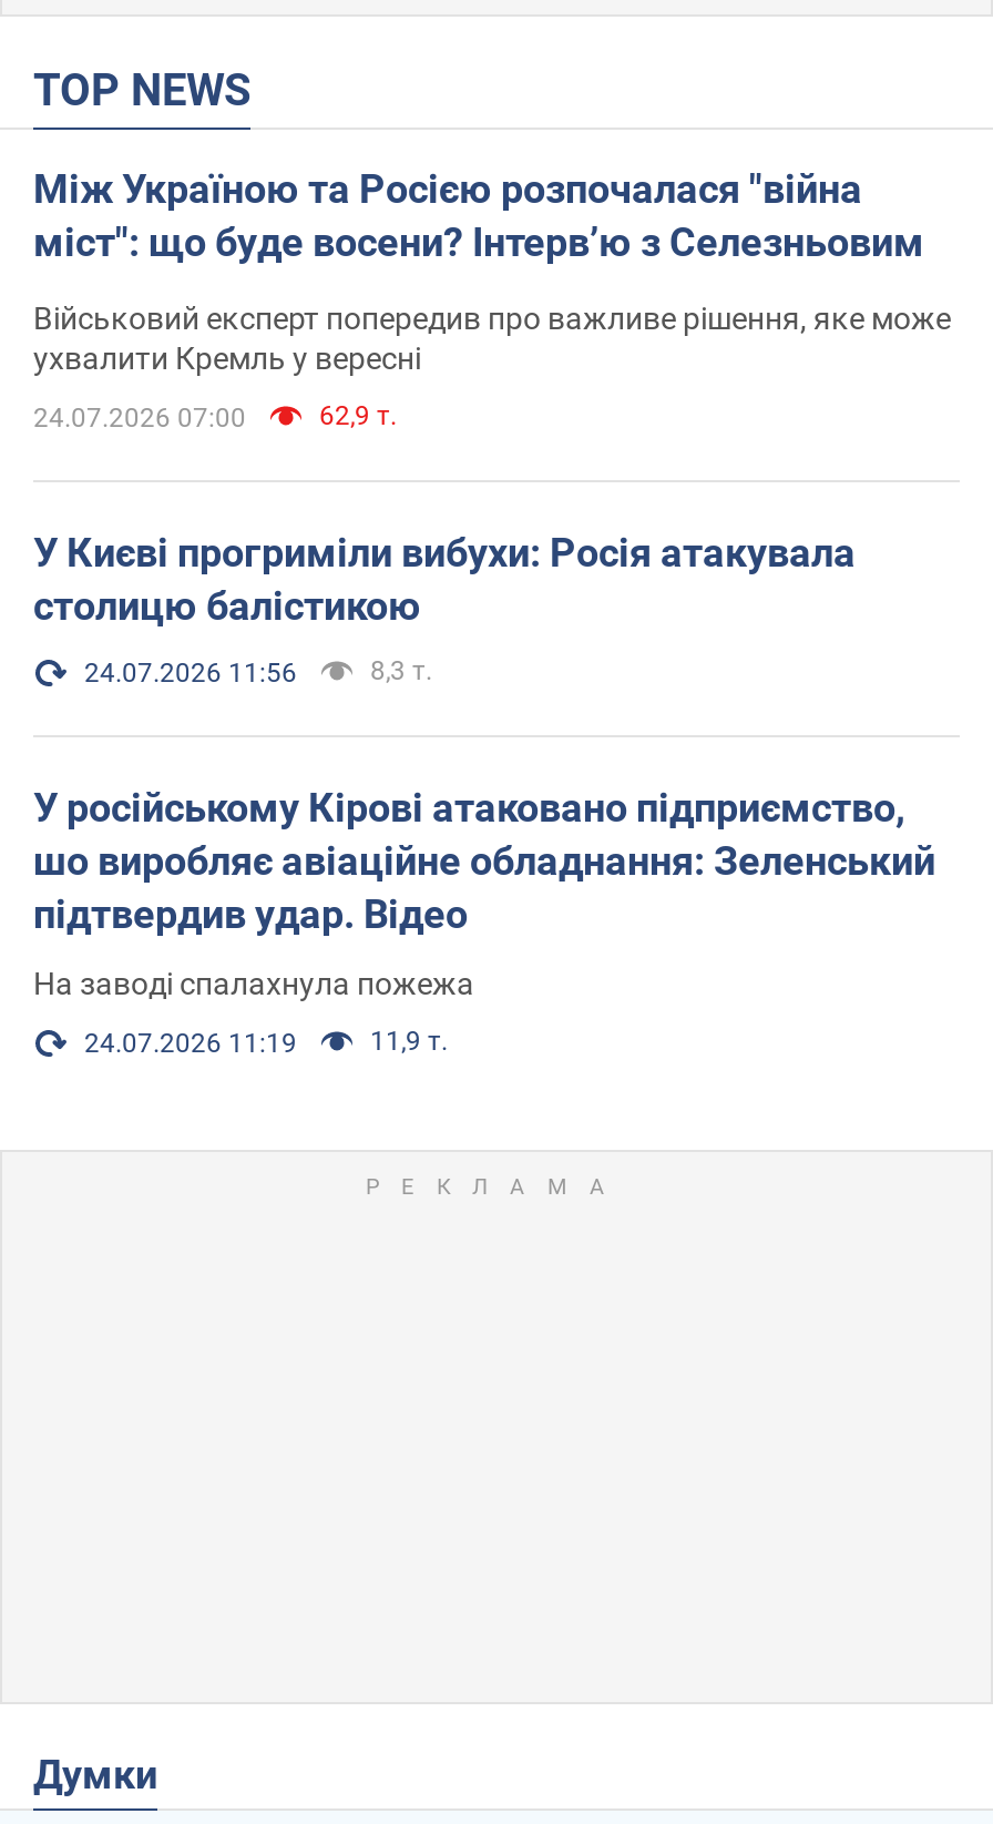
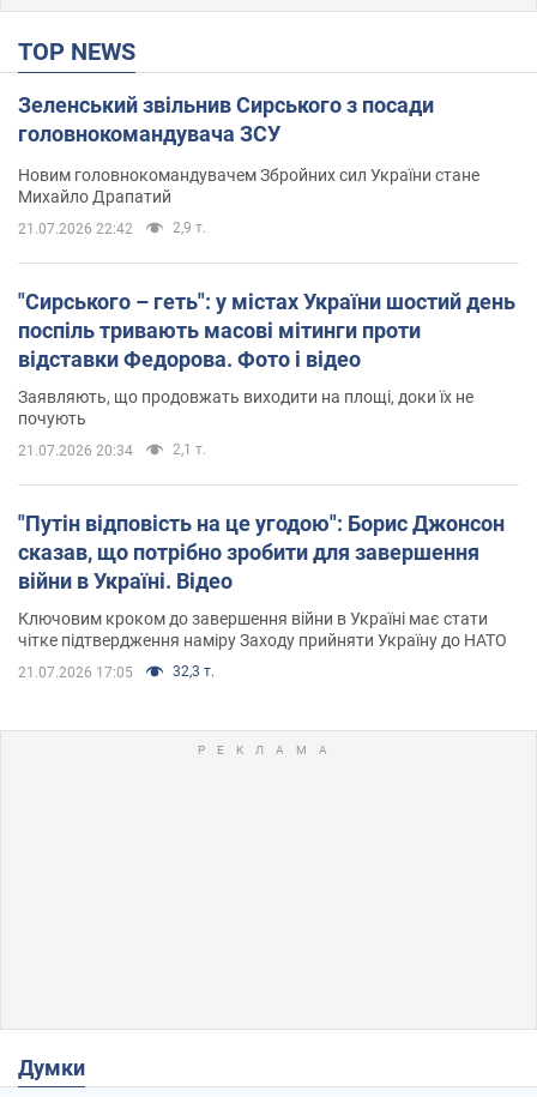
[33,165,951,1058] Між Україною та Росією розпочалася "війна | міст": що буде восени? Інтерв’ю з Селезньовим | Військовий експерт попередив про важливе рішення, яке може | ухвалити Кремль у вересні | 24.07.2026 07:00 | 62,9 т. | У Києві прогриміли вибухи: Росія атакувала | столицю балістикою | 24.07.2026 11:56 | 8,3 т. | У російському Кірові атаковано підприємство, | шо виробляє авіаційне обладнання: Зеленський | підтвердив удар. Відео | На заводі спалахнула пожежа | 24.07.2026 11:19 | 11,9 т. -> [18,92,515,681] Зеленський звільнив Сирського з посади | головнокомандувача ЗСУ | Новим головнокомандувачем Збройних сил України стане | Михайло Драпатий | 21.07.2026 22:42 | 2,9 т. | "Сирського – геть": у містах України шостий день | поспіль тривають масові мітинги проти | відставки Федорова. Фото і відео | Заявляють, що продовжать виходити на площі, доки їх не | почують | 21.07.2026 20:34 | 2,1 т. | "Путін відповість на це угодою": Борис Джонсон | сказав, що потрібно зробити для завершення | війни в Україні. Відео | Ключовим кроком до завершення війни в Україні має стати | чітке підтвердження наміру Заходу прийняти Україну до НАТО | 21.07.2026 17:05 | 32,3 т.

